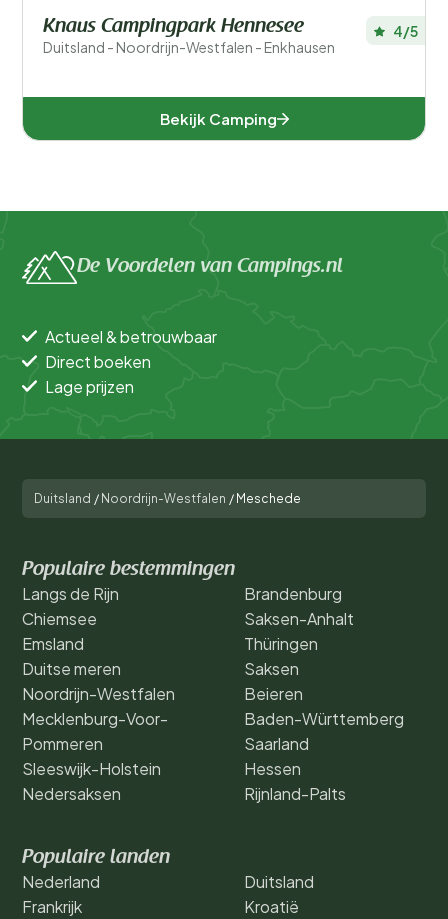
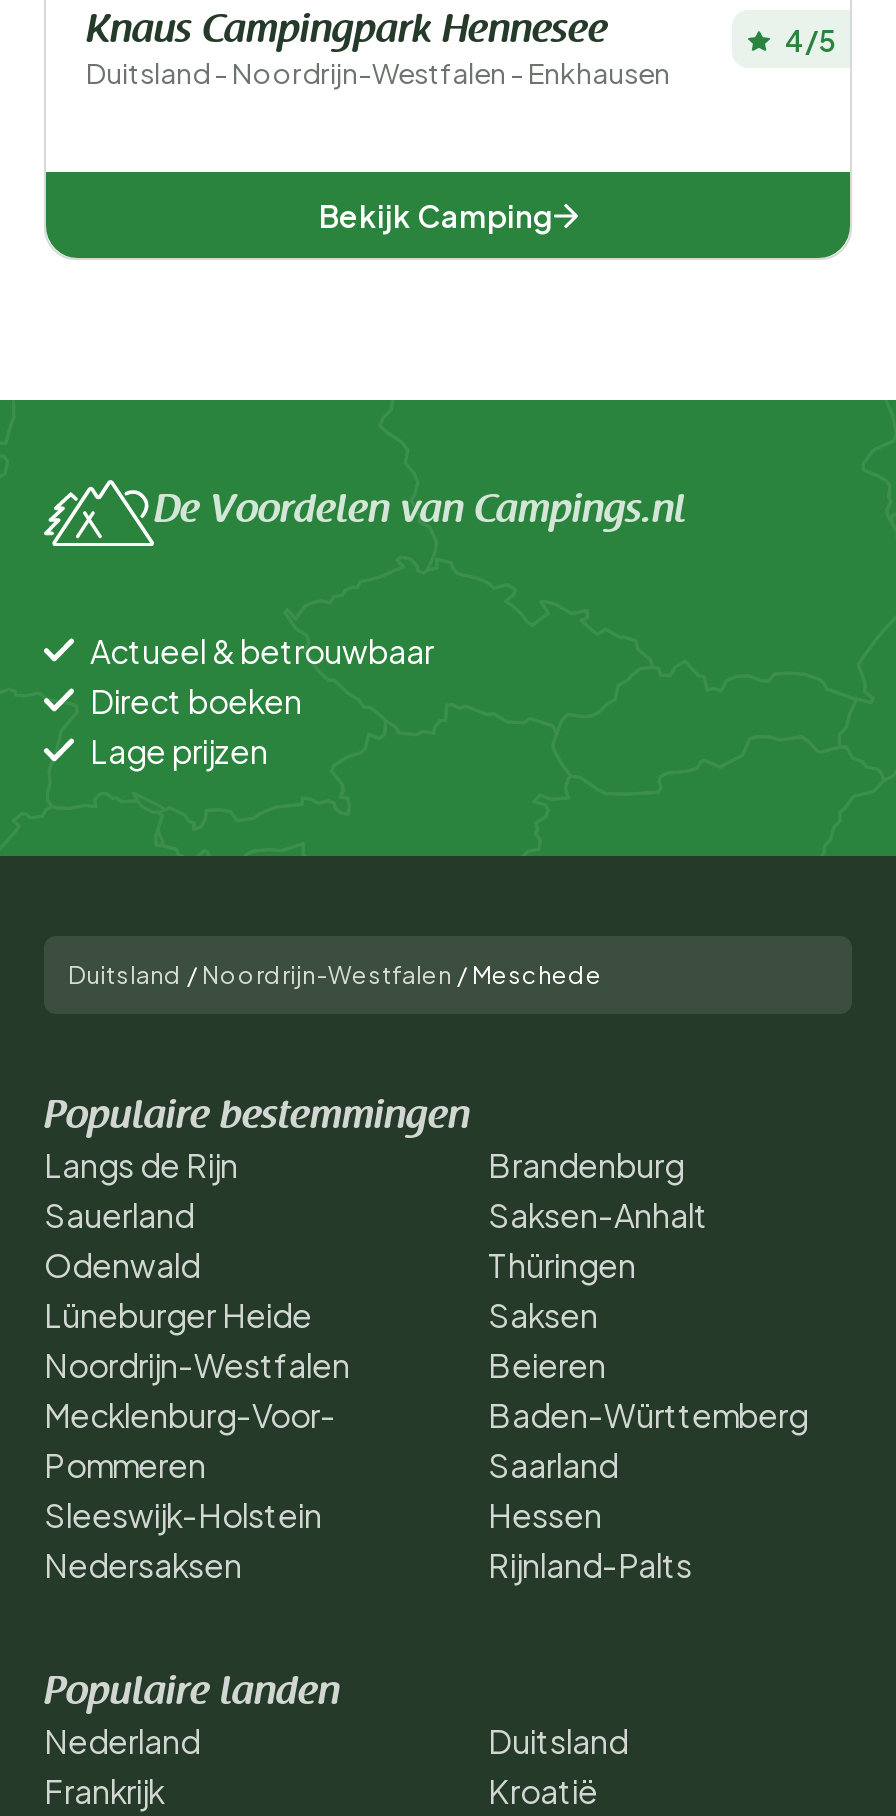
[22,608,121,679] Chiemsee | Emsland | Duitse meren -> [44,1193,312,1335] Sauerland | Odenwald | Lüneburger Heide

